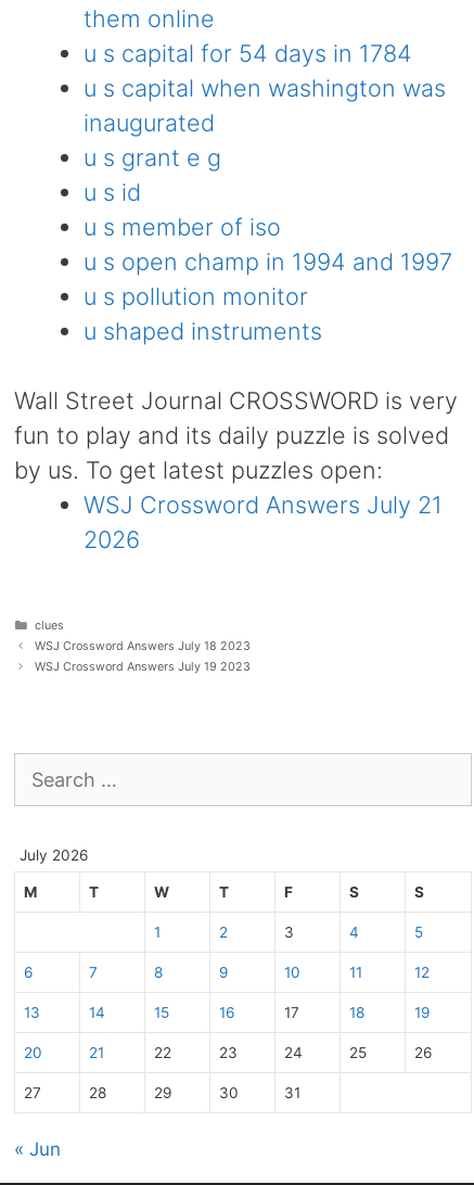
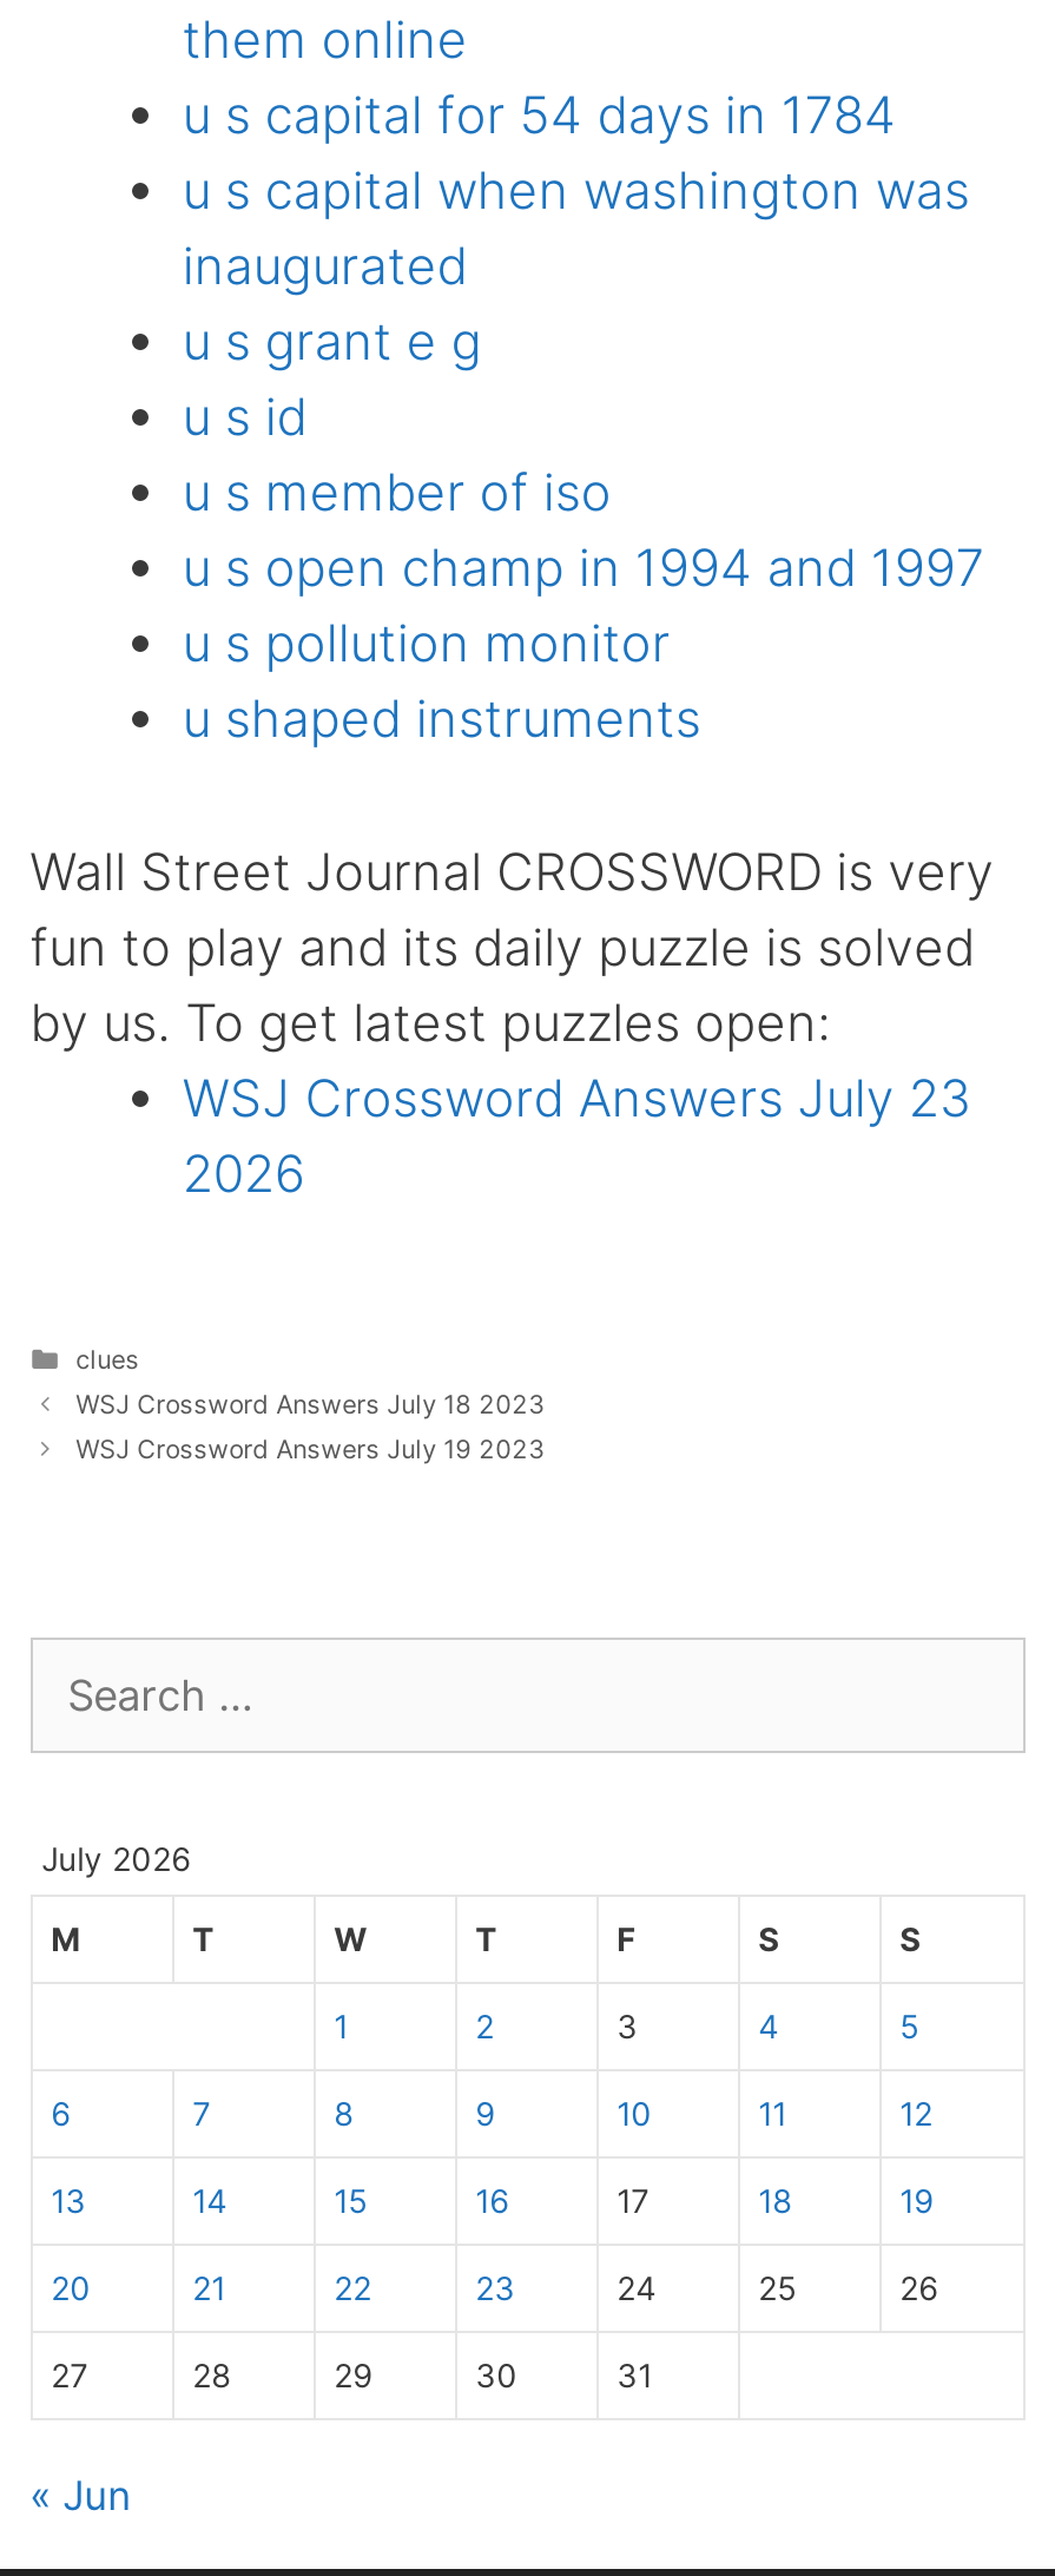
[84,491,443,519] WSJ Crossword Answers July 21 -> [182,1066,972,1128] WSJ Crossword Answers July 23

